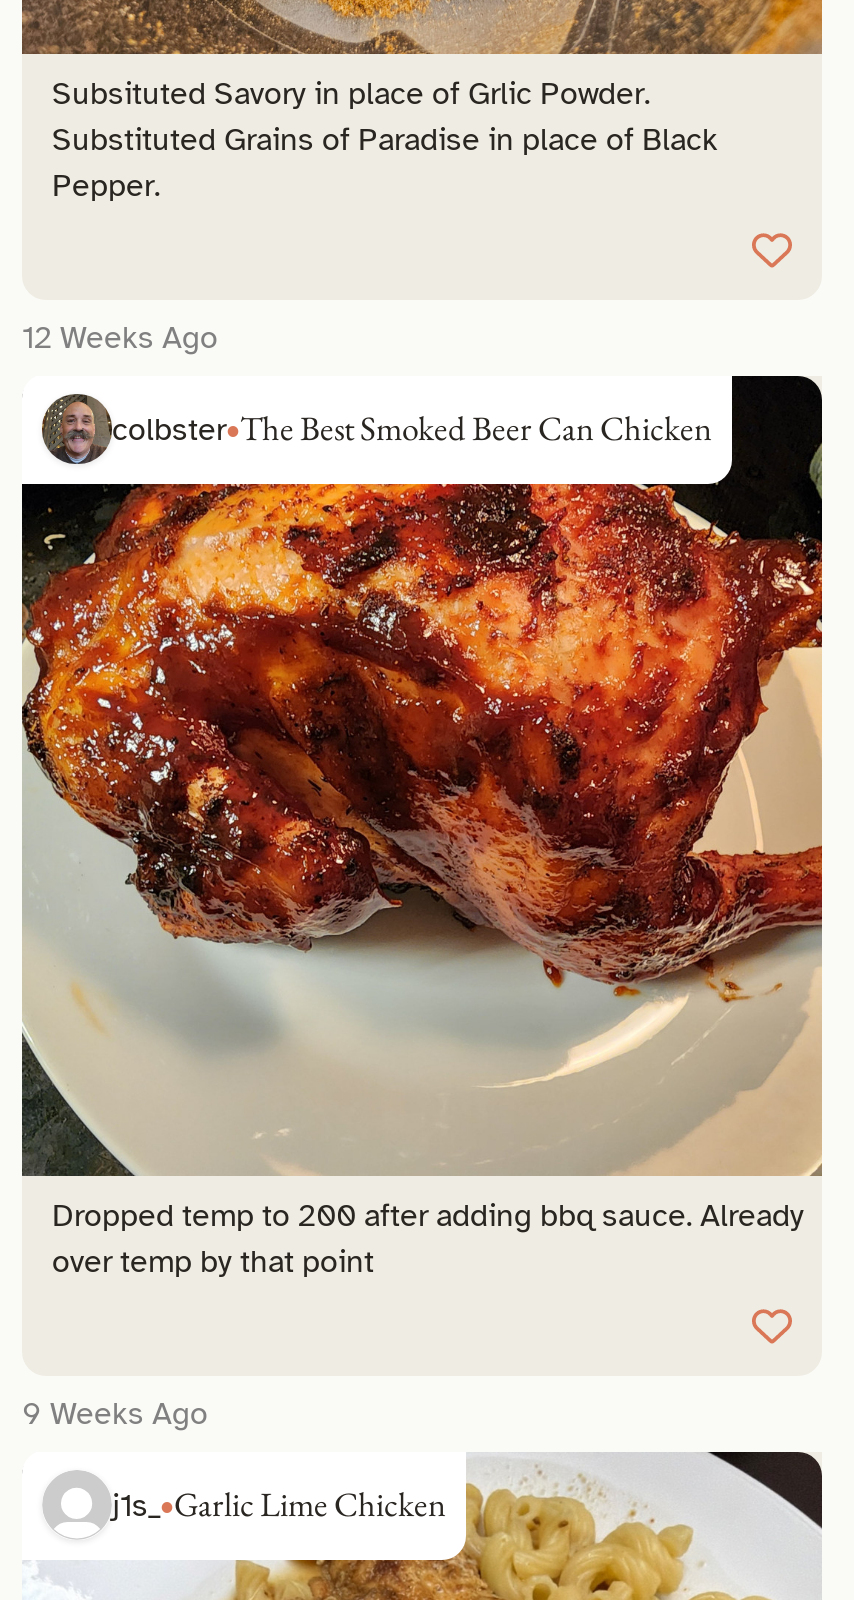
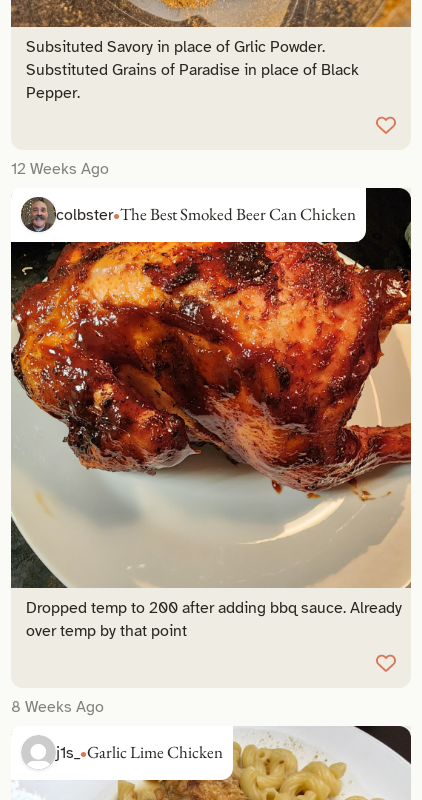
[22,1394,208,1434] 9 Weeks Ago -> [11,697,104,717] 8 Weeks Ago

